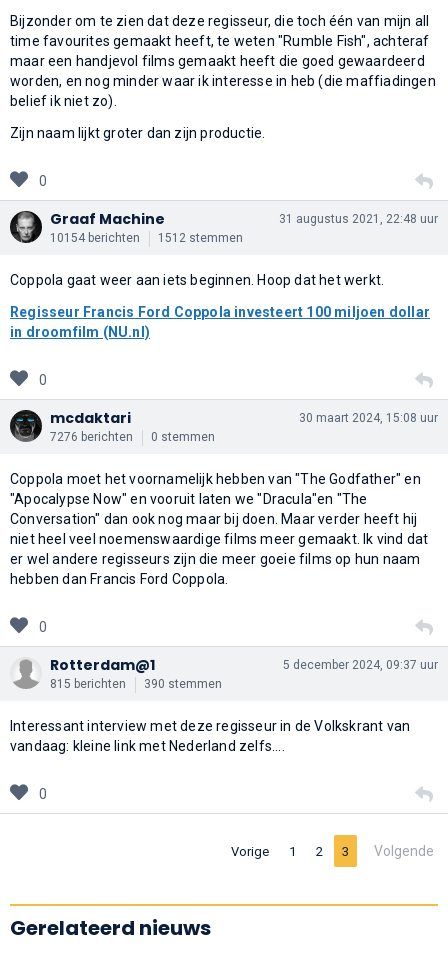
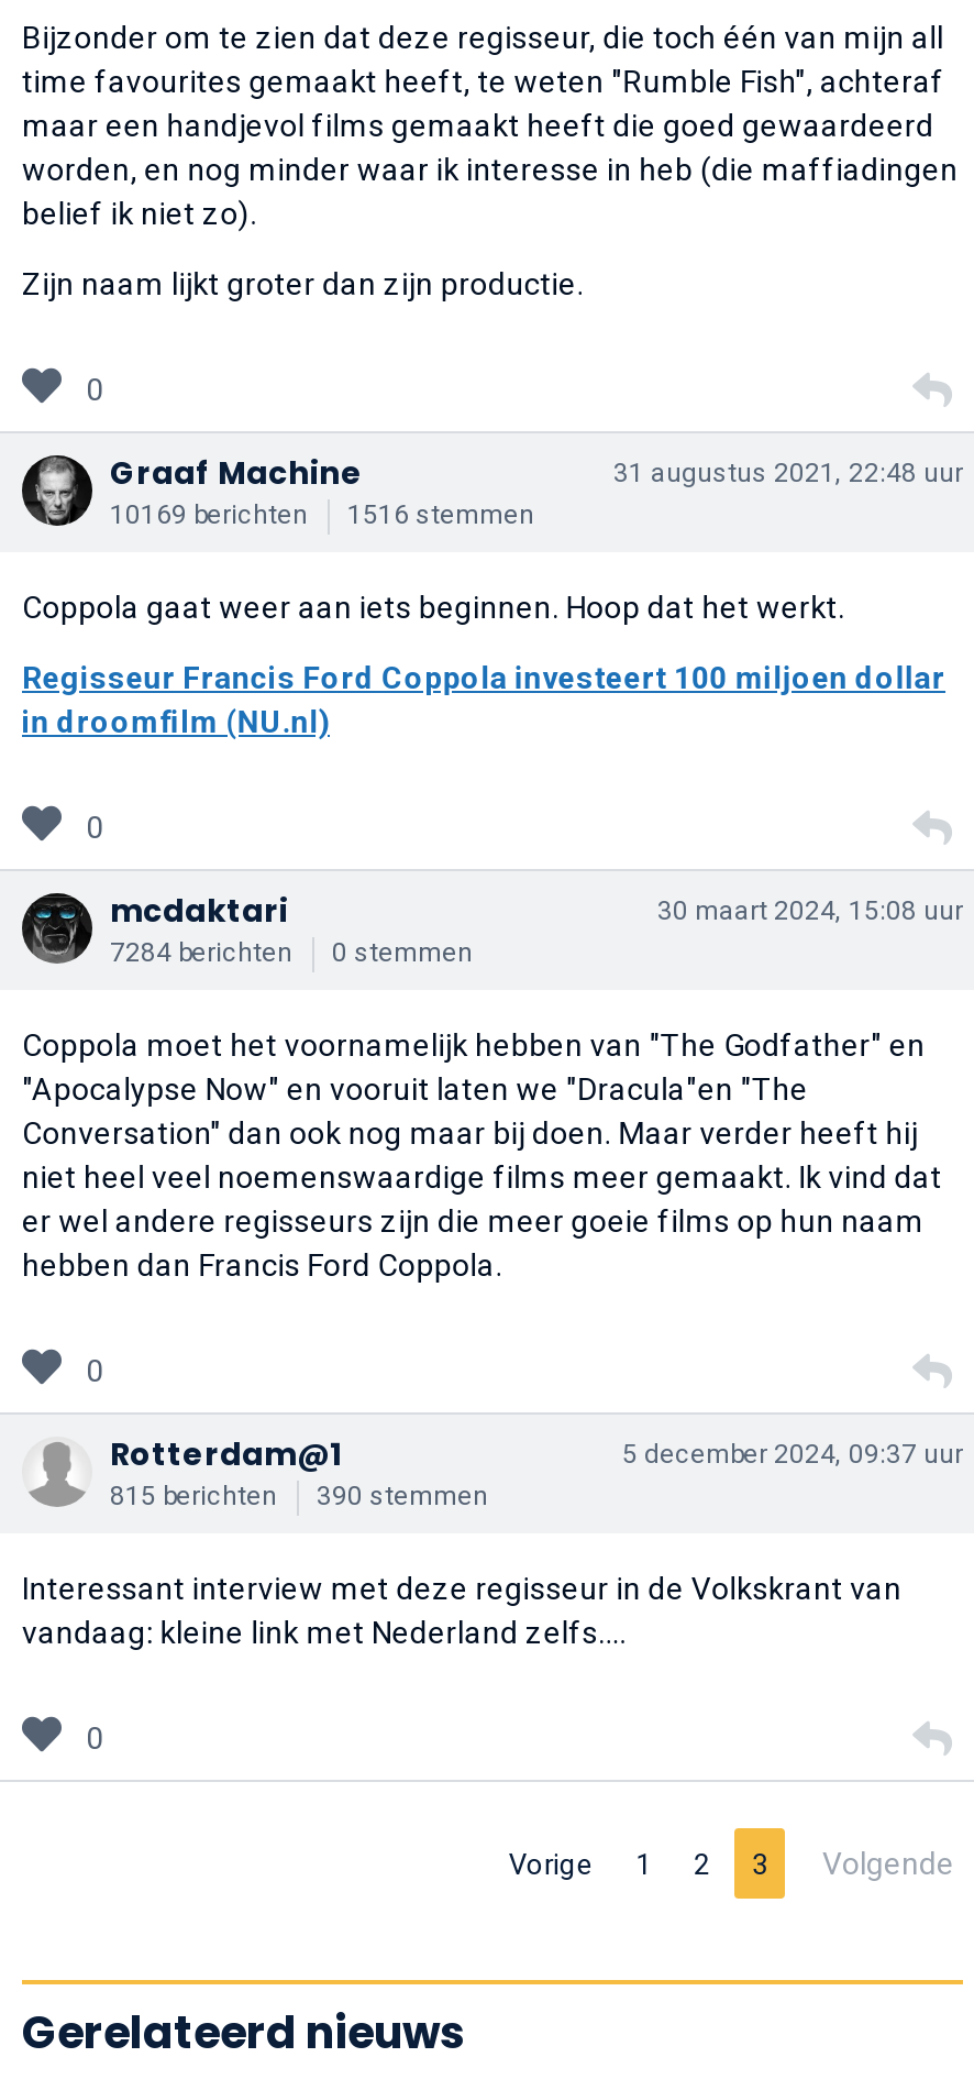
[50,231,140,245] 10154 berichten -> [110,499,308,529] 10169 berichten
[158,231,243,245] 1512 stemmen -> [347,499,534,529] 1516 stemmen
[50,430,215,444] 7276 berichten 0 stemmen -> [110,936,473,967] 7284 berichten 0 stemmen

